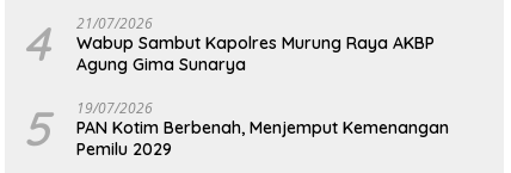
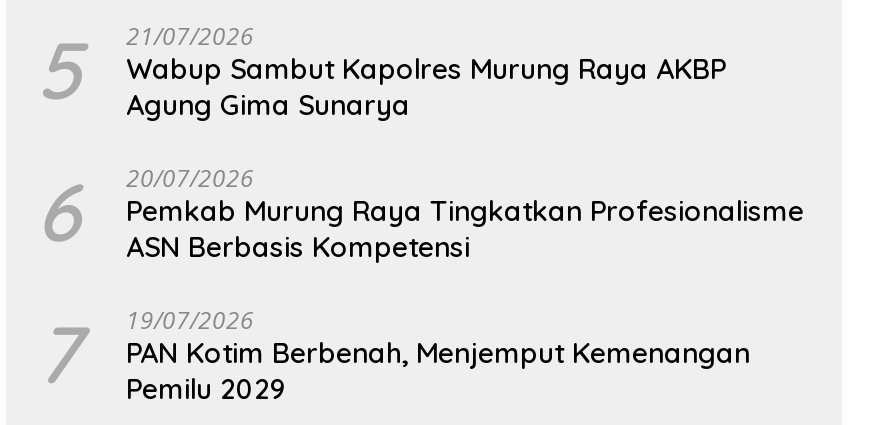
[23,14,435,76] 4 21/07/2026 Wabup Sambut Kapolres Murung Raya AKBP Agung Gima Sunarya -> [36,20,726,124] 5 21/07/2026 Wabup Sambut Kapolres Murung Raya AKBP Agung Gima Sunarya
[23,98,50,158] 5 -> [36,162,804,404] 6 | 20/07/2026 | Pemkab Murung Raya Tingkatkan Profesionalisme | ASN Berbasis Kompetensi | 7

